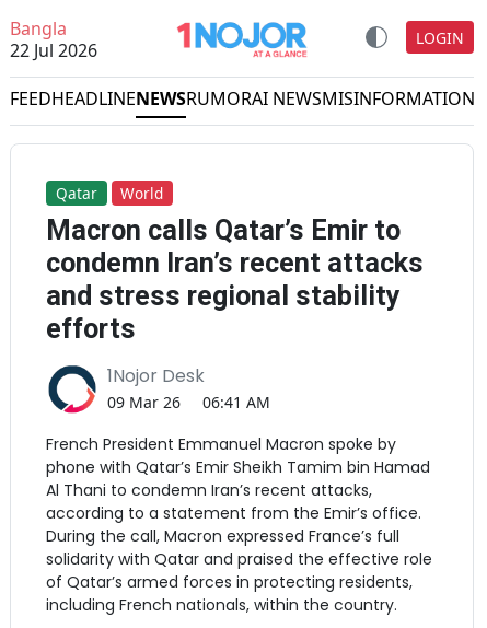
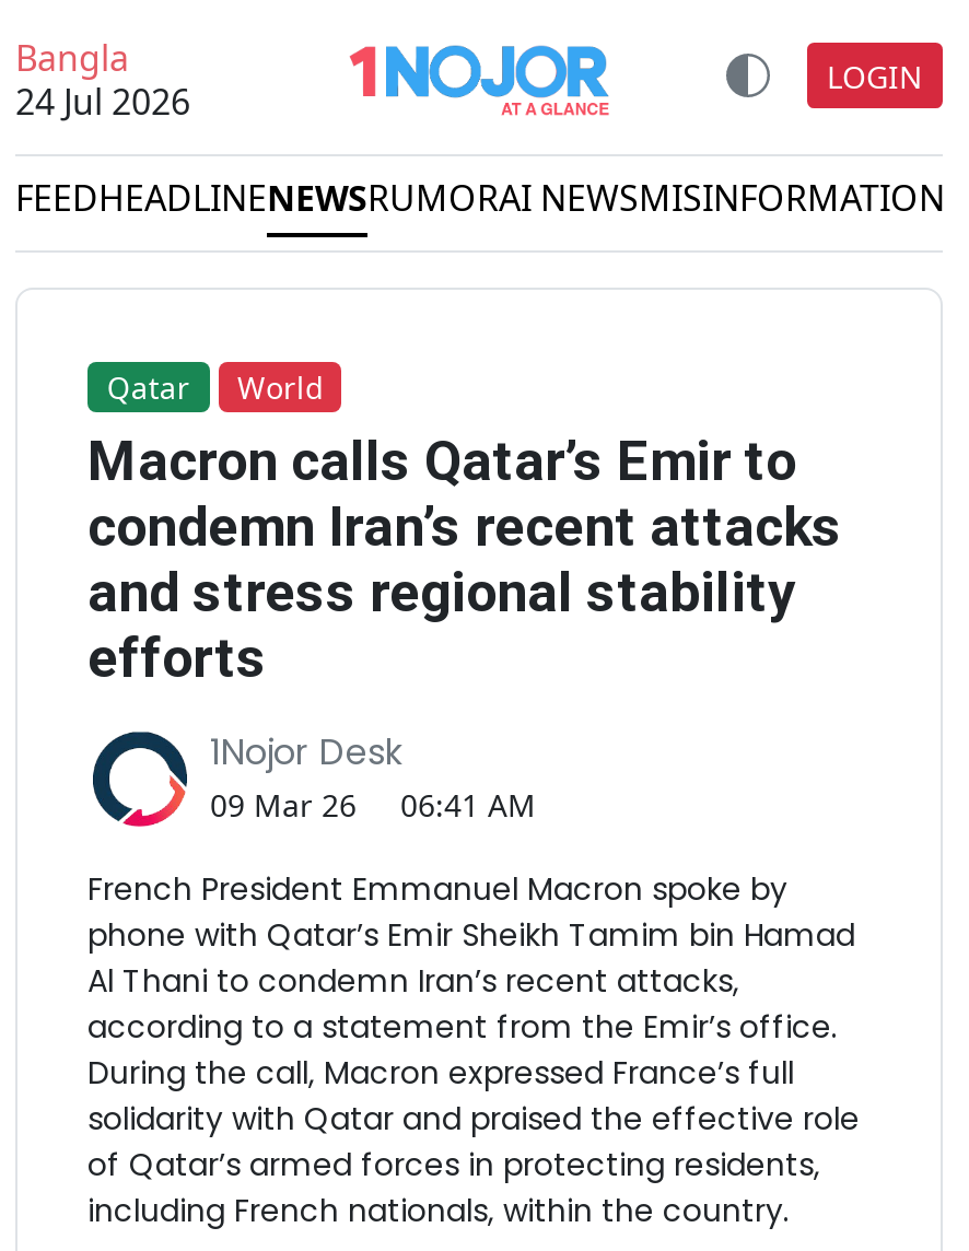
[10,38,97,62] 22 Jul 2026 -> [15,78,190,126] 24 Jul 2026

